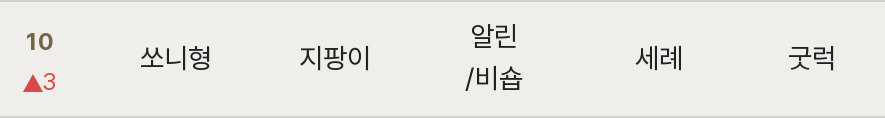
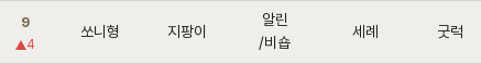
[26,28,54,56] 10 -> [20,15,29,30] 9
[42,68,58,96] 3 -> [26,37,35,52] 4

